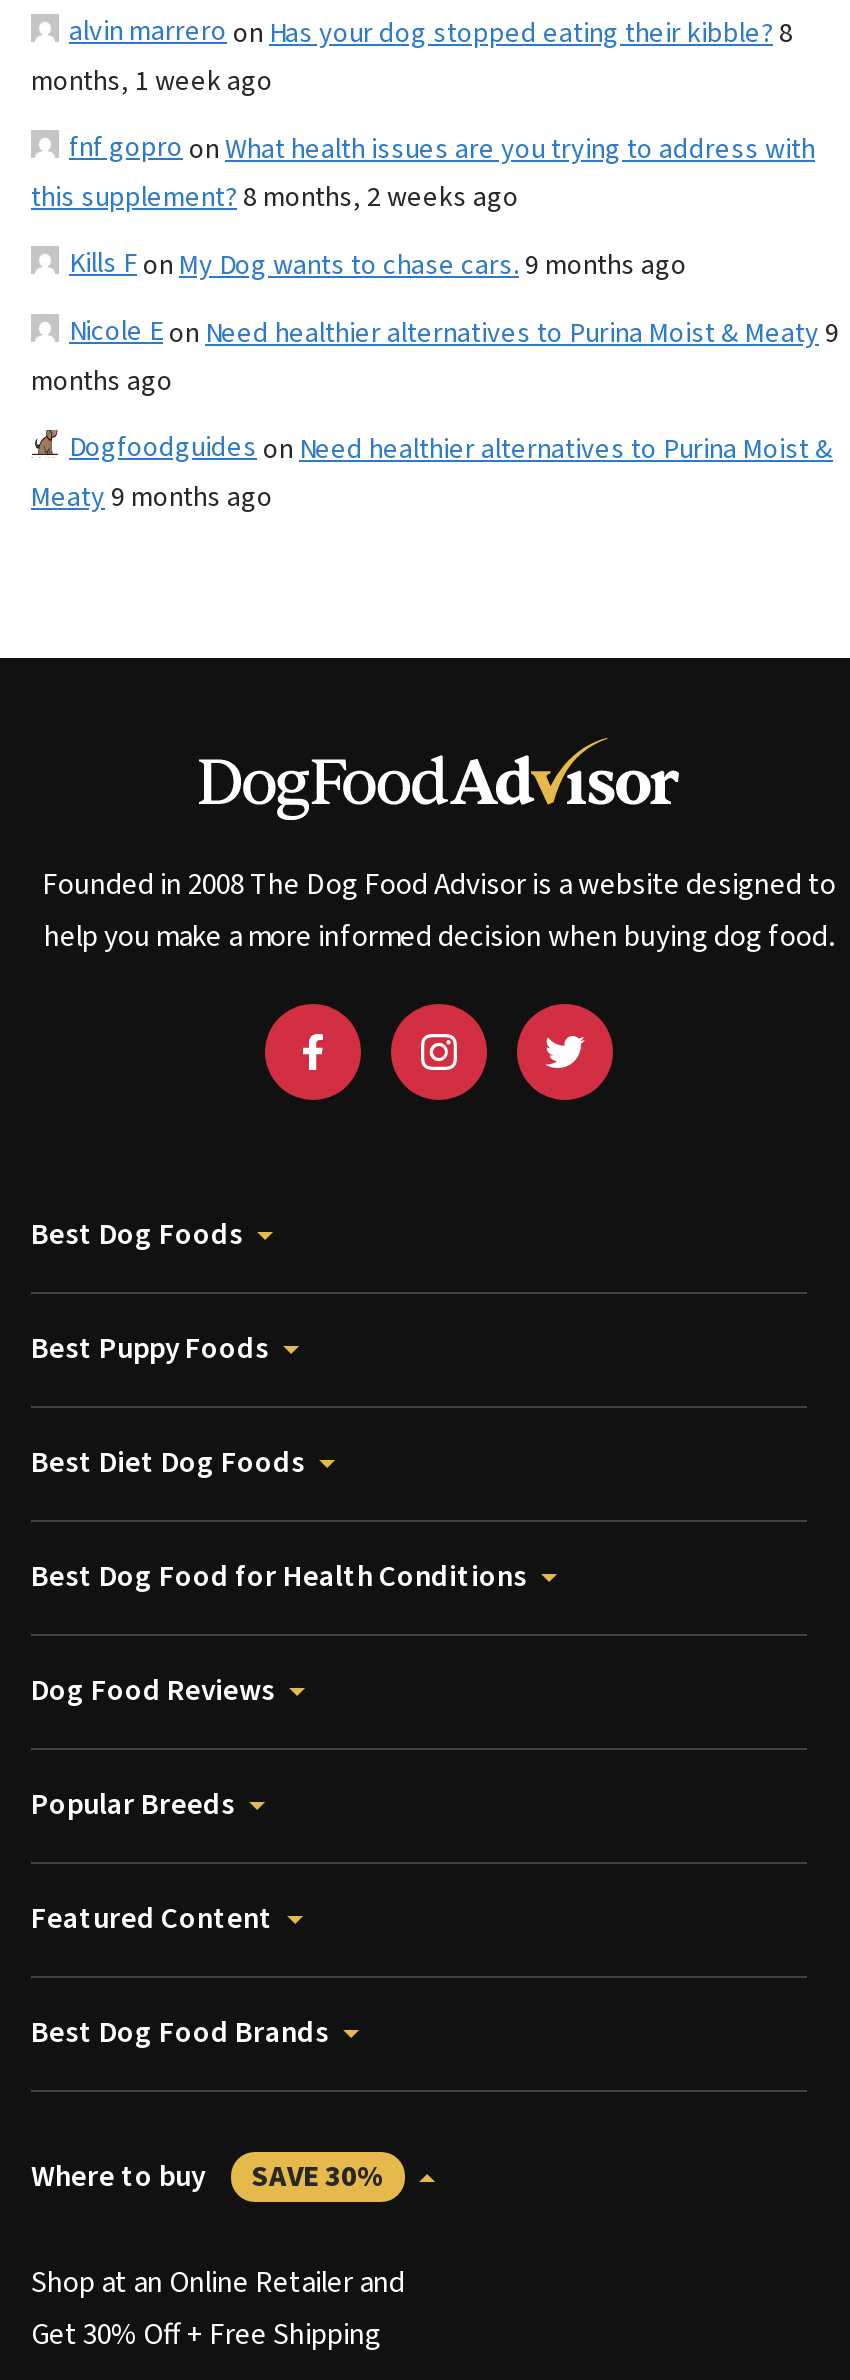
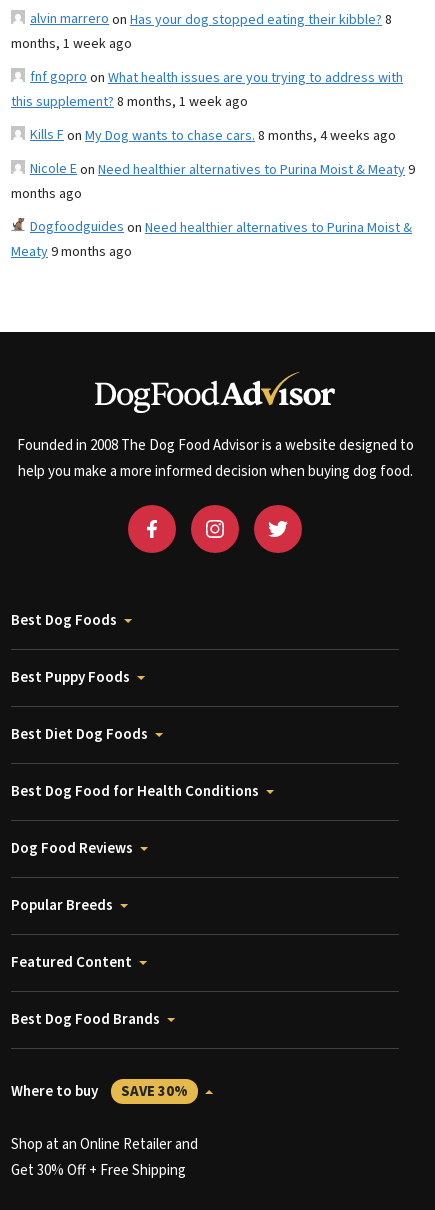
[31,177,519,217] this supplement? 8 months, 2 weeks ago -> [11,92,248,112] this supplement? 8 months, 1 week ago
[69,243,687,285] Kills Fon My Dog wants to chase cars. 9 months ago -> [30,125,396,146] Kills Fon My Dog wants to chase cars. 8 months, 4 weeks ago

